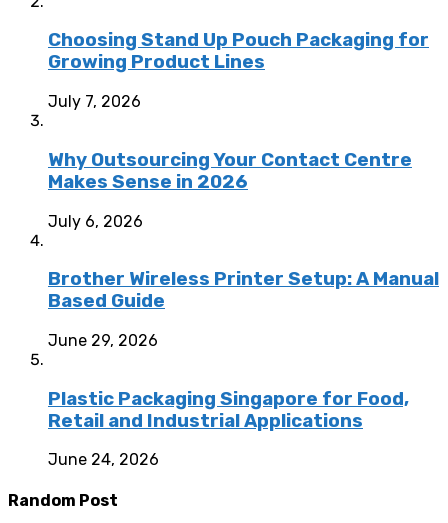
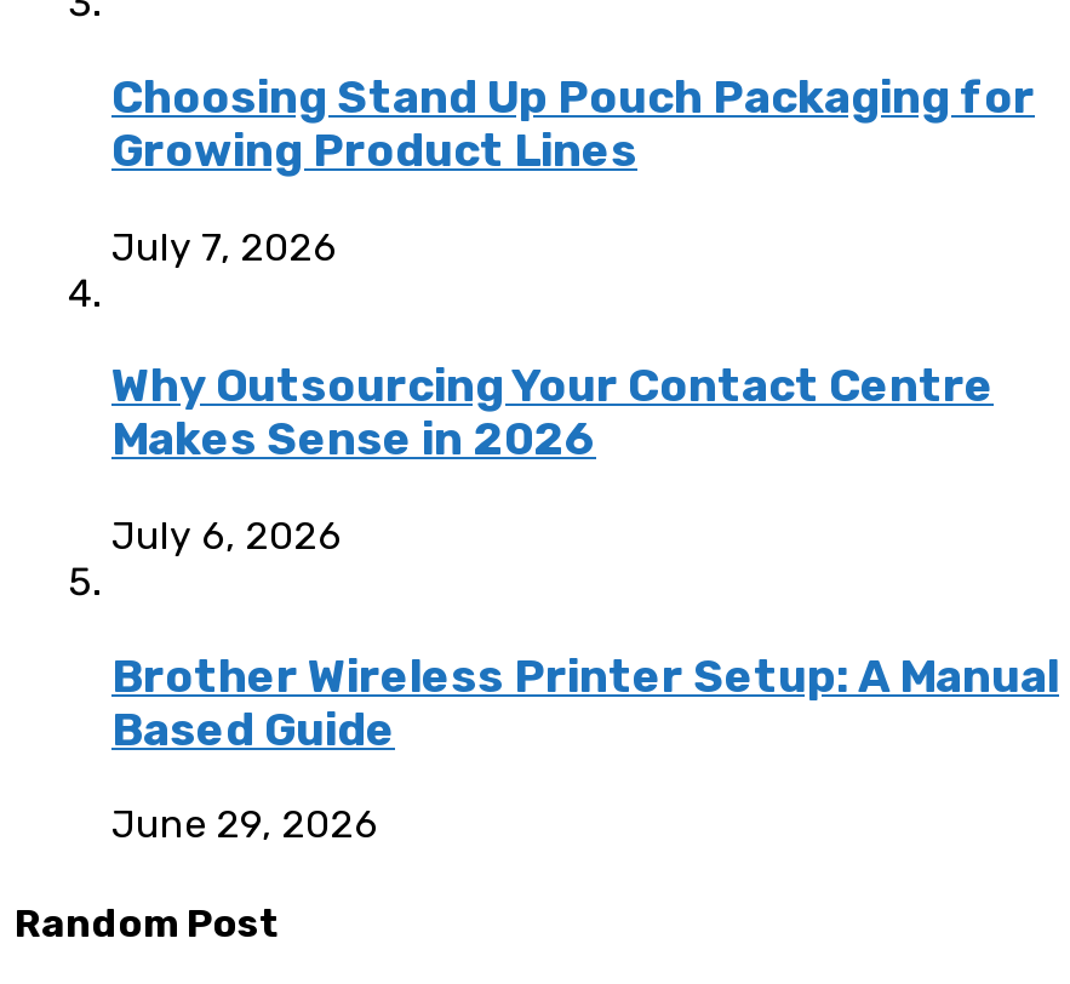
[48,388,409,469] Plastic Packaging Singapore for Food, | Retail and Industrial Applications | June 24, 2026 -> none

